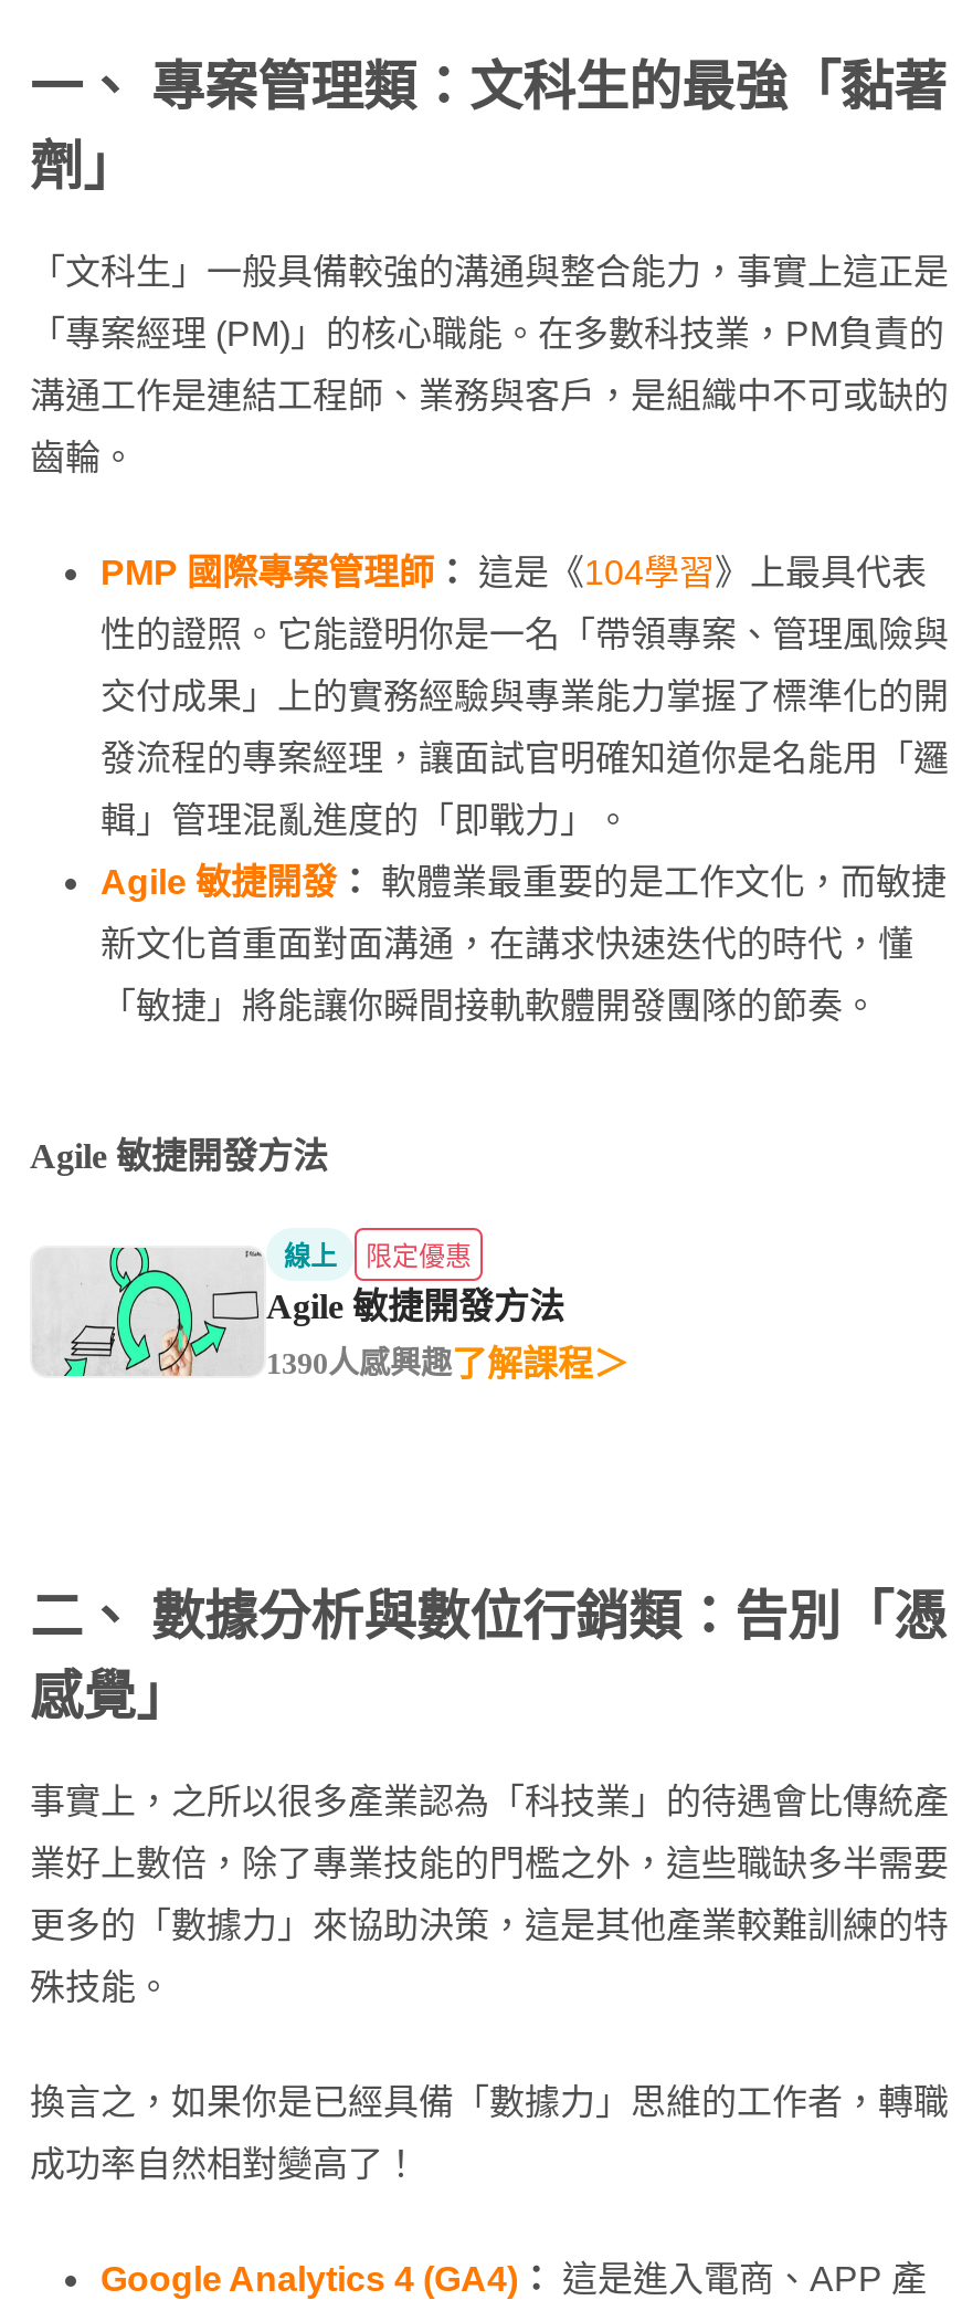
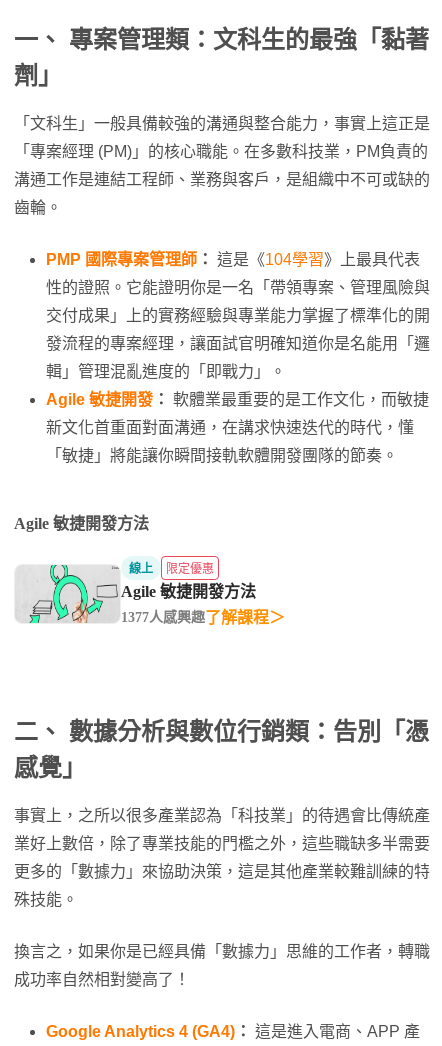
[266,1345,628,1383] 1390人感興趣了解課程＞ -> [121,609,285,626] 1377人感興趣了解課程＞

